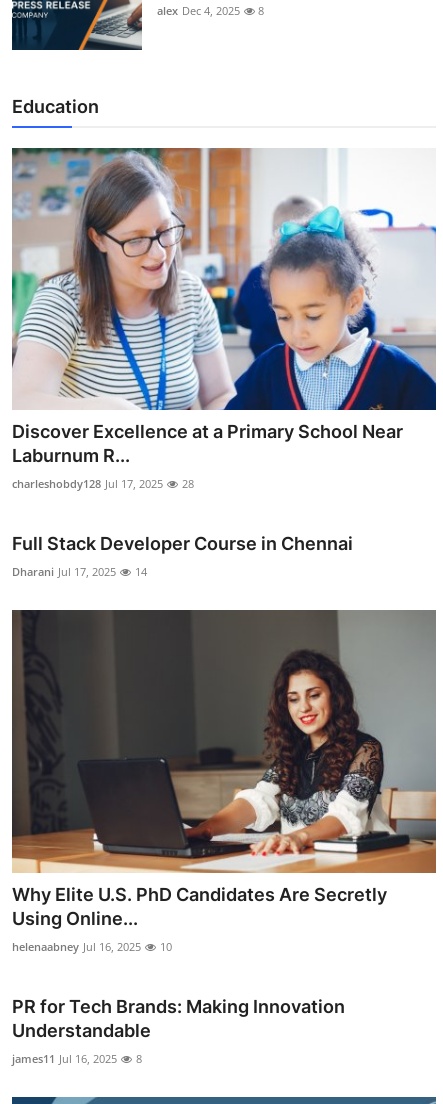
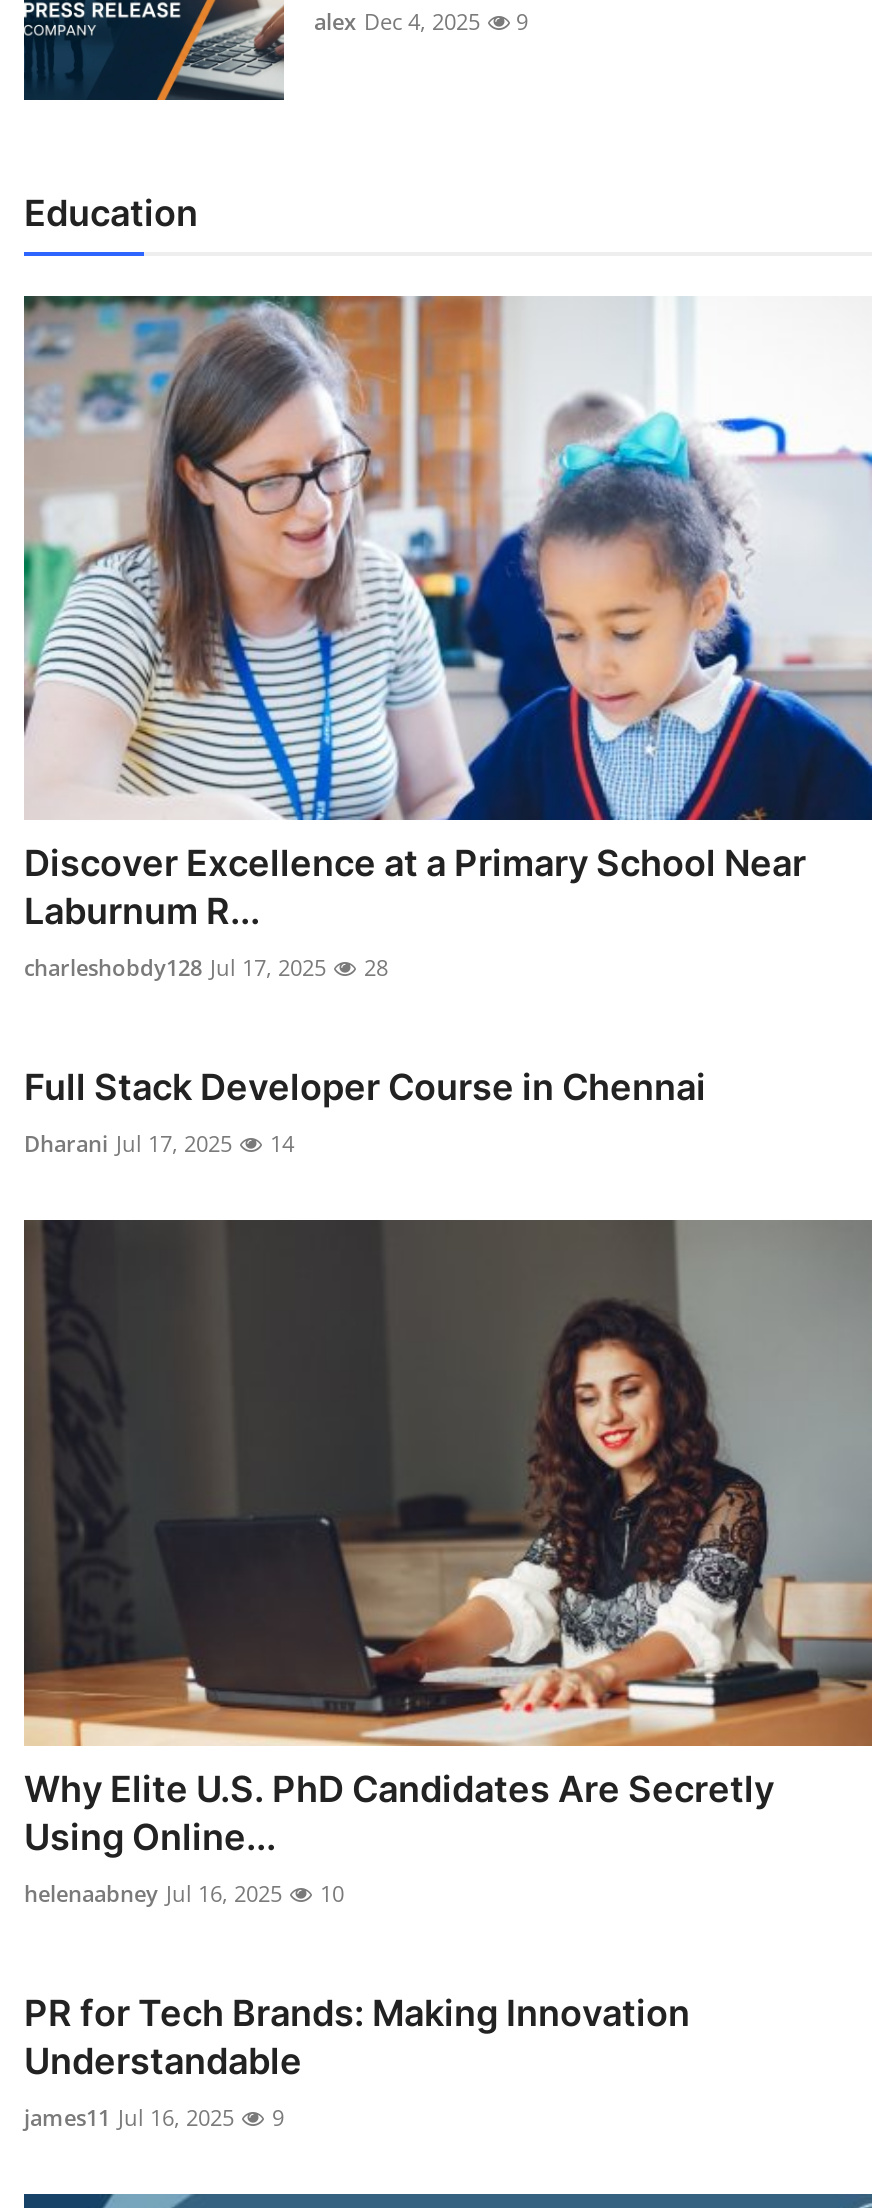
[157,3,264,18] alex Dec 4, 2025 8 -> [314,6,528,36] alex Dec 4, 2025 9
[12,1051,142,1066] james11 Jul 16, 2025 8 -> [24,2102,284,2132] james11 Jul 16, 2025 9

